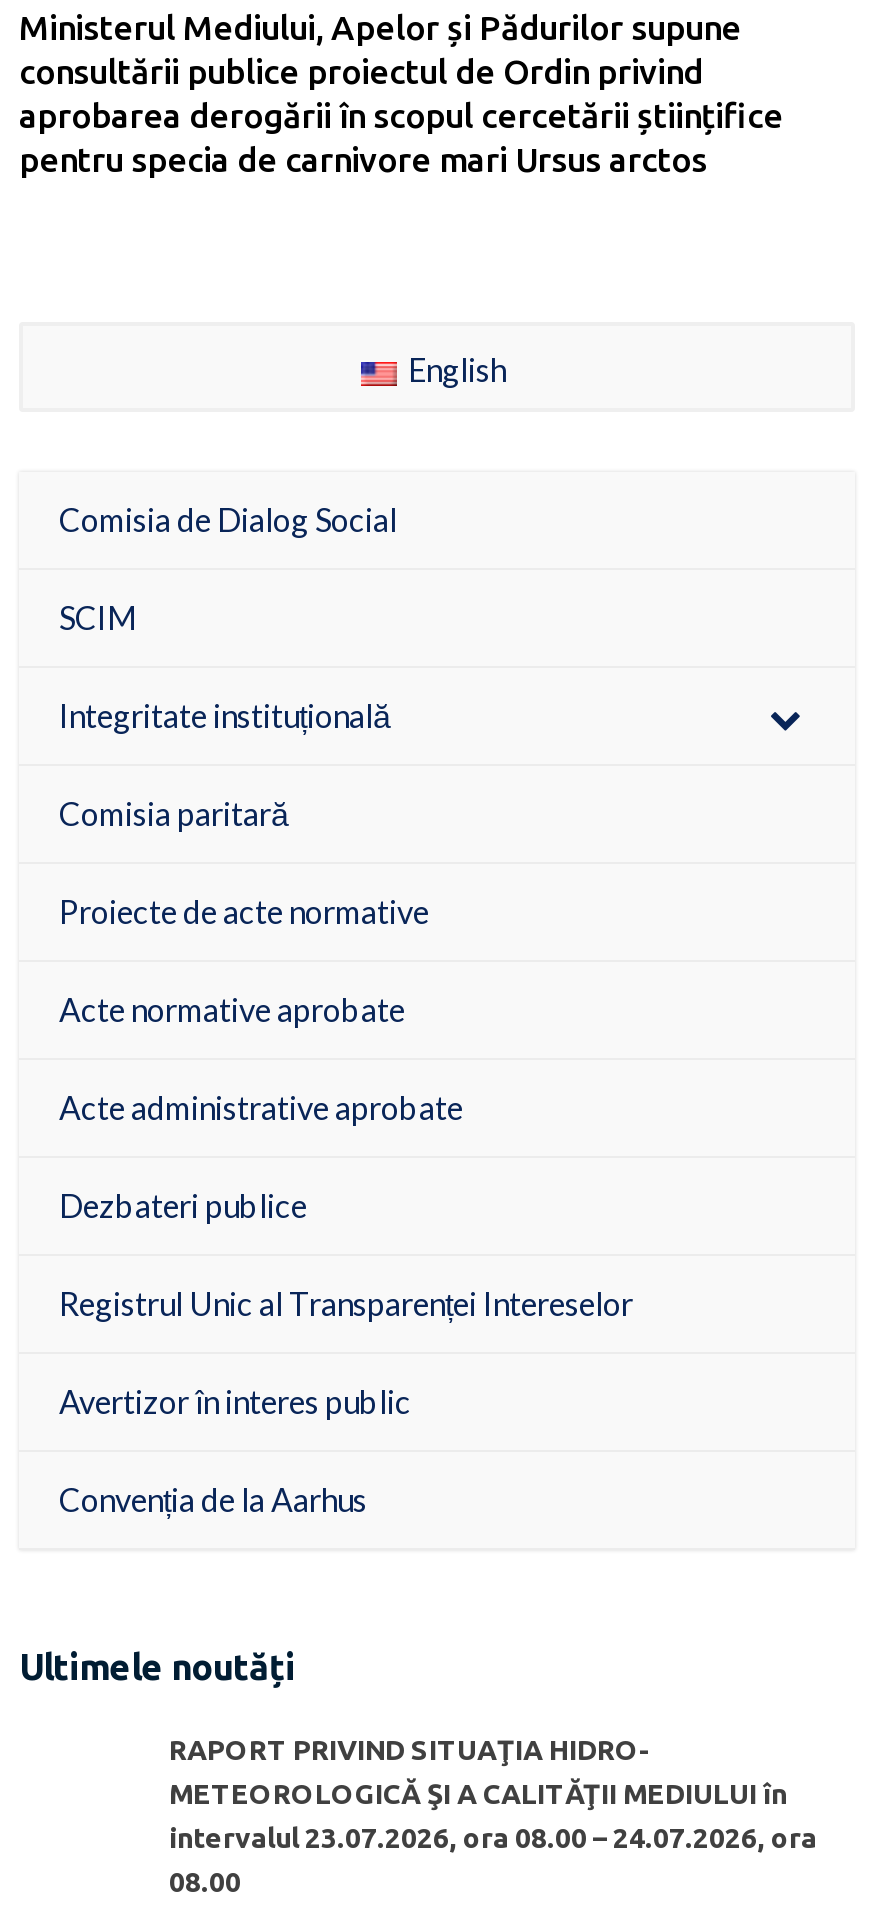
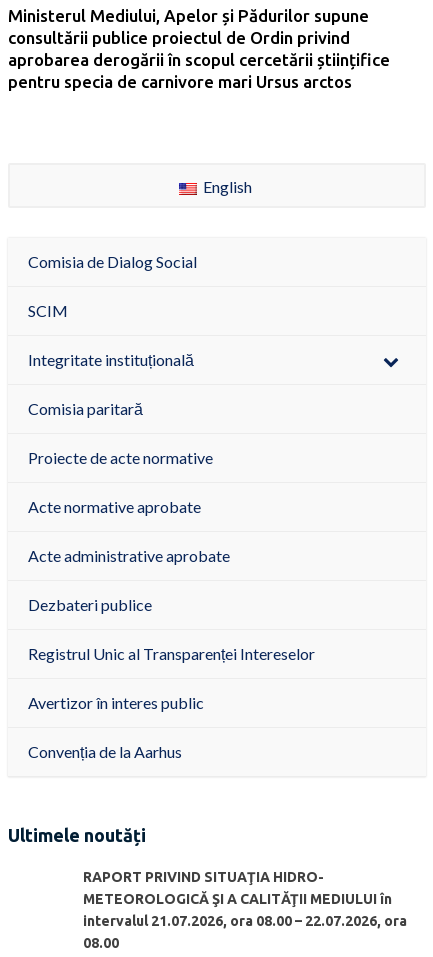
[169,1822,817,1854] intervalul 23.07.2026, ora 08.00 – 24.07.2026, ora -> [83,913,407,929] intervalul 21.07.2026, ora 08.00 – 22.07.2026, ora

